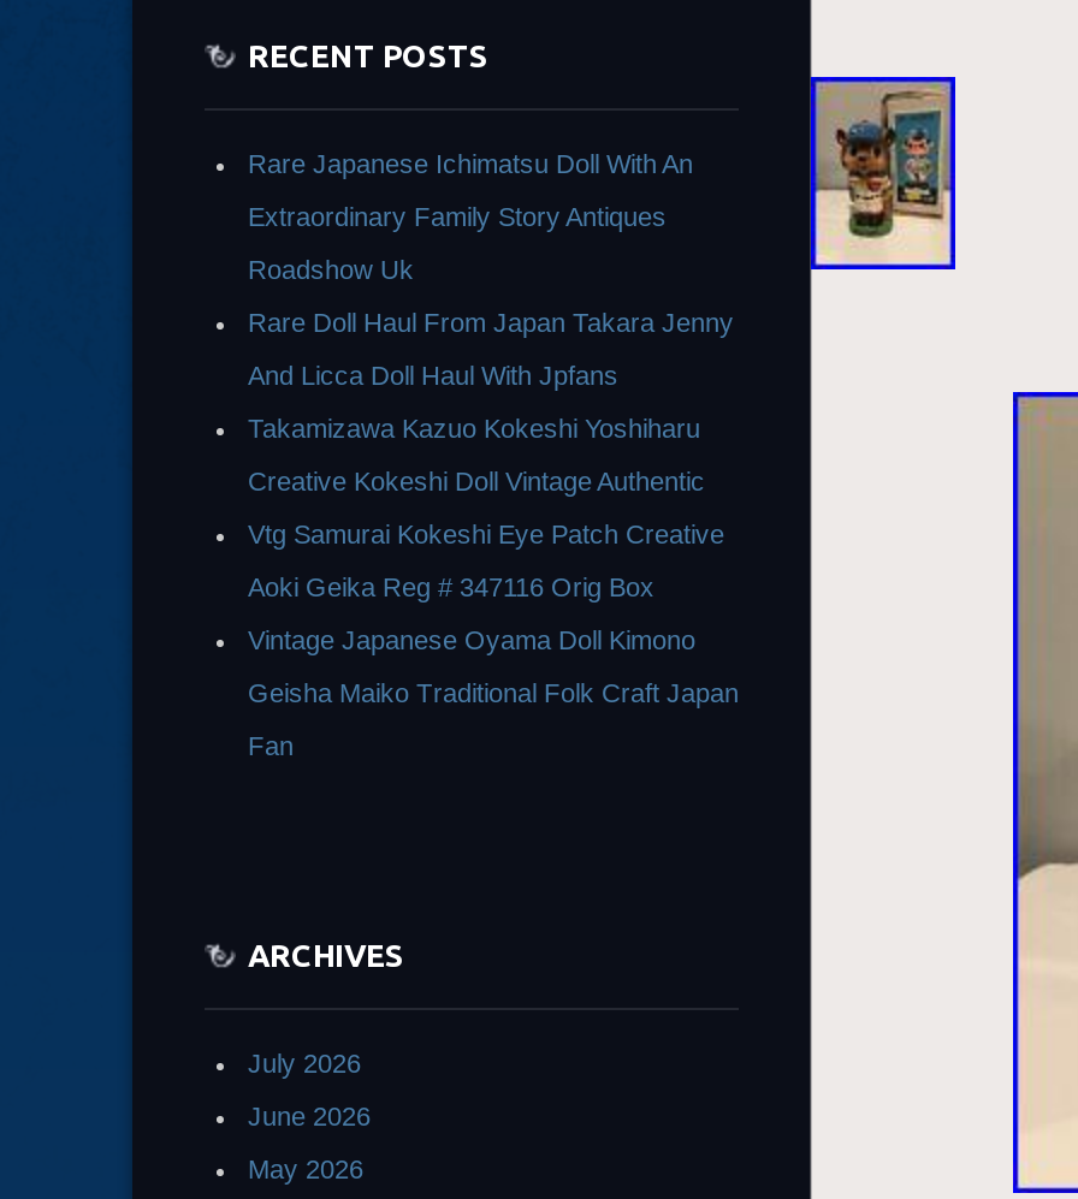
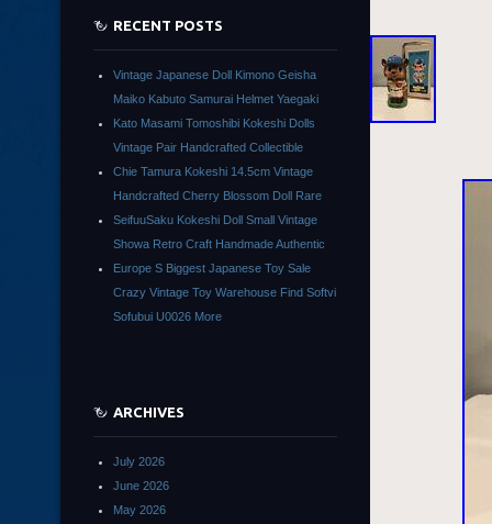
[248,149,739,760] Rare Japanese Ichimatsu Doll With An | Extraordinary Family Story Antiques | Roadshow Uk | Rare Doll Haul From Japan Takara Jenny | And Licca Doll Haul With Jpfans | Takamizawa Kazuo Kokeshi Yoshiharu | Creative Kokeshi Doll Vintage Authentic | Vtg Samurai Kokeshi Eye Patch Creative | Aoki Geika Reg # 347116 Orig Box | Vintage Japanese Oyama Doll Kimono | Geisha Maiko Traditional Folk Craft Japan | Fan -> [113,68,336,323] Vintage Japanese Doll Kimono Geisha | Maiko Kabuto Samurai Helmet Yaegaki | Kato Masami Tomoshibi Kokeshi Dolls | Vintage Pair Handcrafted Collectible | Chie Tamura Kokeshi 14.5cm Vintage | Handcrafted Cherry Blossom Doll Rare | SeifuuSaku Kokeshi Doll Small Vintage | Showa Retro Craft Handmade Authentic | Europe S Biggest Japanese Toy Sale | Crazy Vintage Toy Warehouse Find Softvi | Sofubui U0026 More

